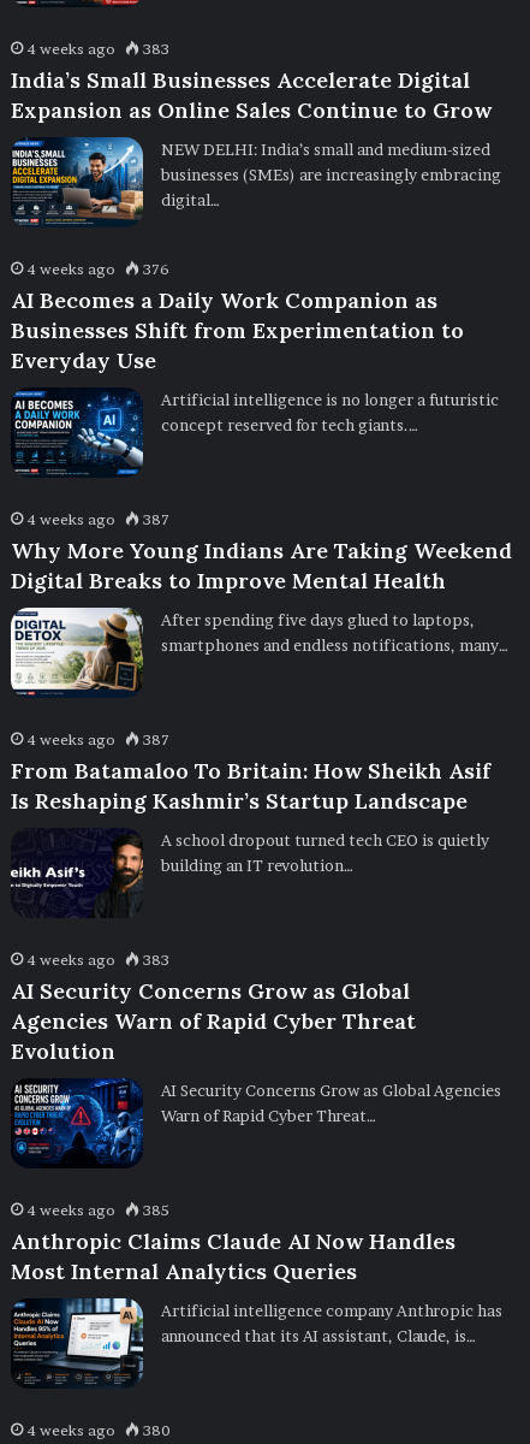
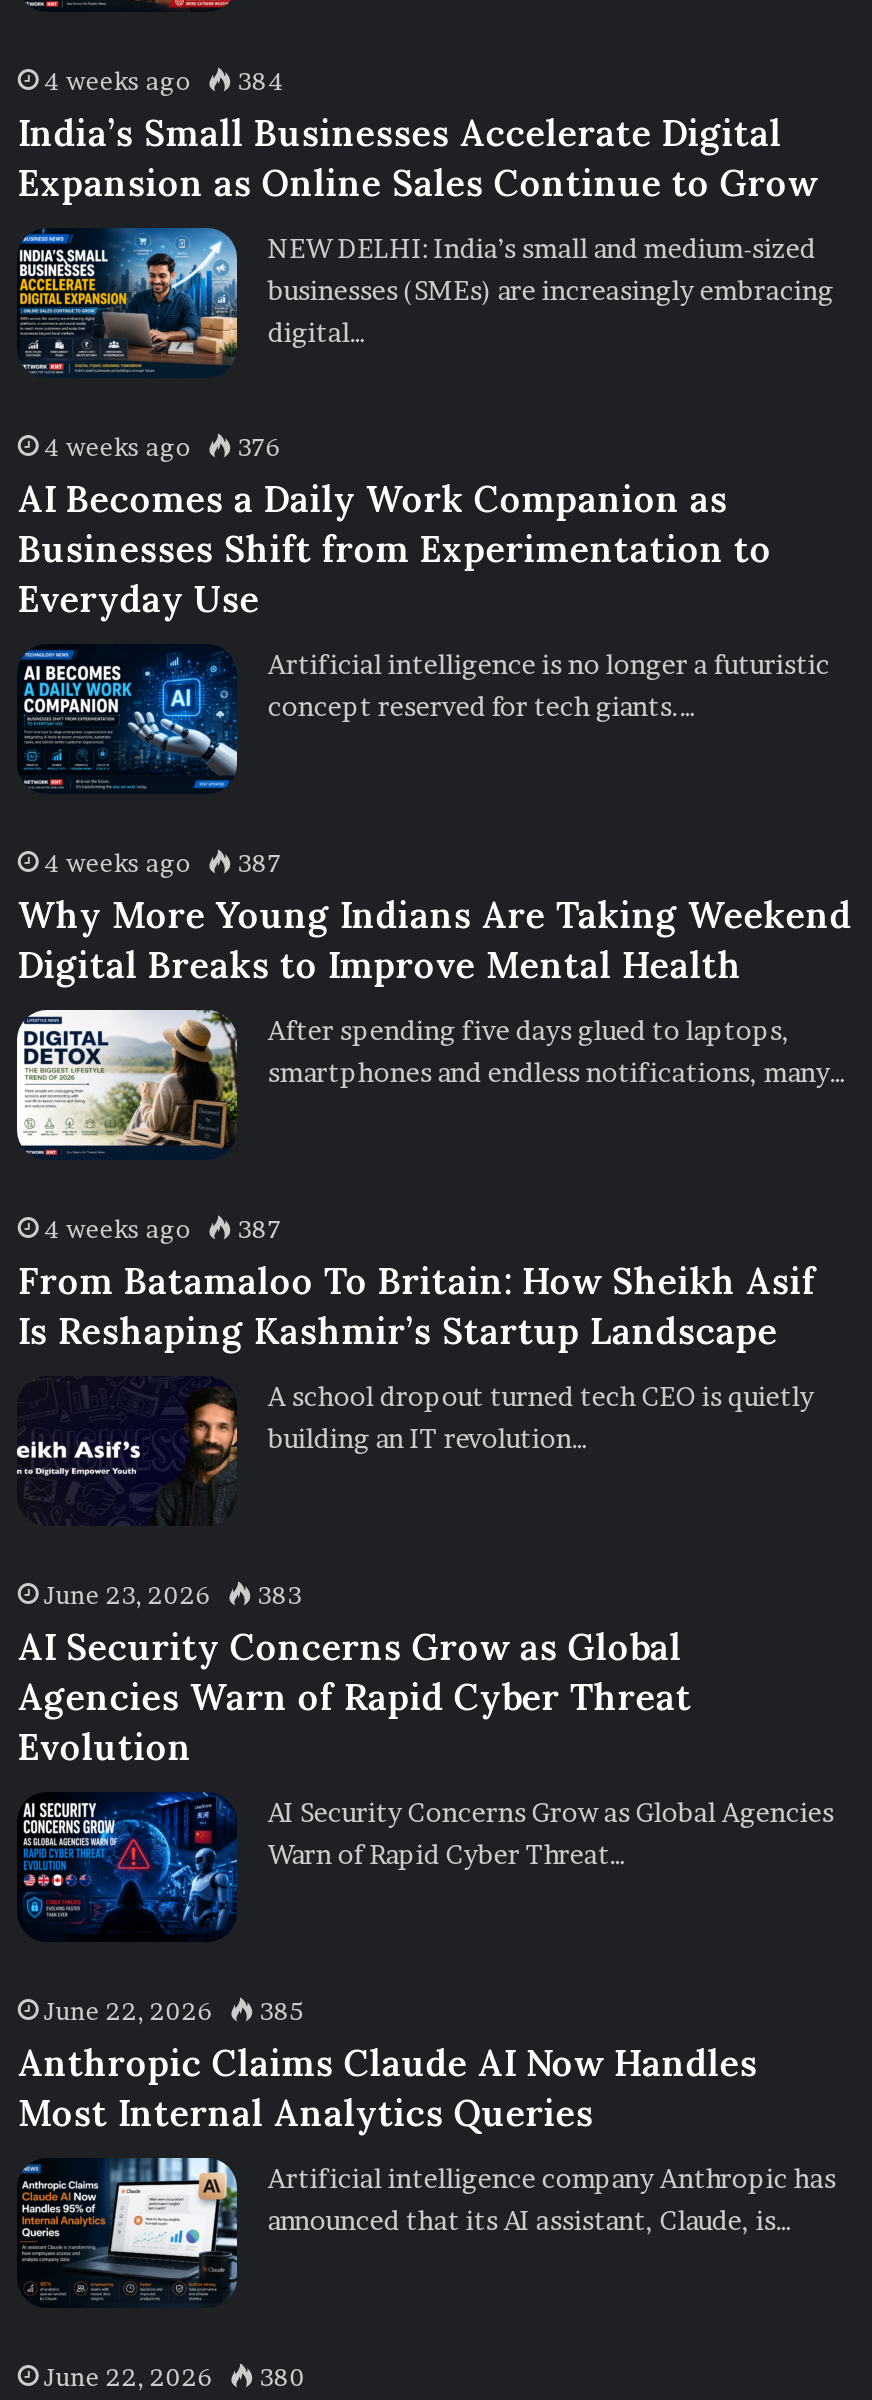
[27,40,170,58] 4 weeks ago 383 -> [44,67,284,97] 4 weeks ago 384
[27,951,170,969] 4 weeks ago 383 -> [44,1581,302,1611] June 23, 2026 383
[27,1201,170,1219] 4 weeks ago 385 -> [44,1997,304,2027] June 22, 2026 385
[27,1422,171,1440] 4 weeks ago 380 -> [44,2363,306,2393] June 22, 2026 380

